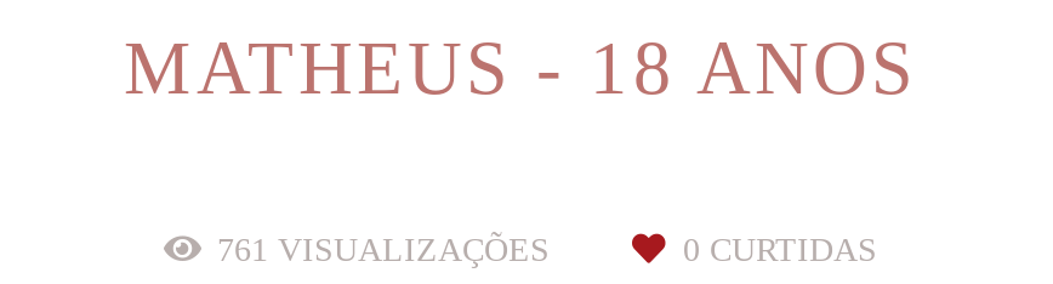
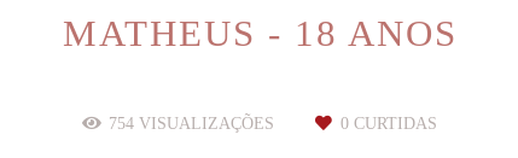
[217,231,559,267] 761 VISUALIZAÇÕES -> [109,114,279,132] 754 VISUALIZAÇÕES

